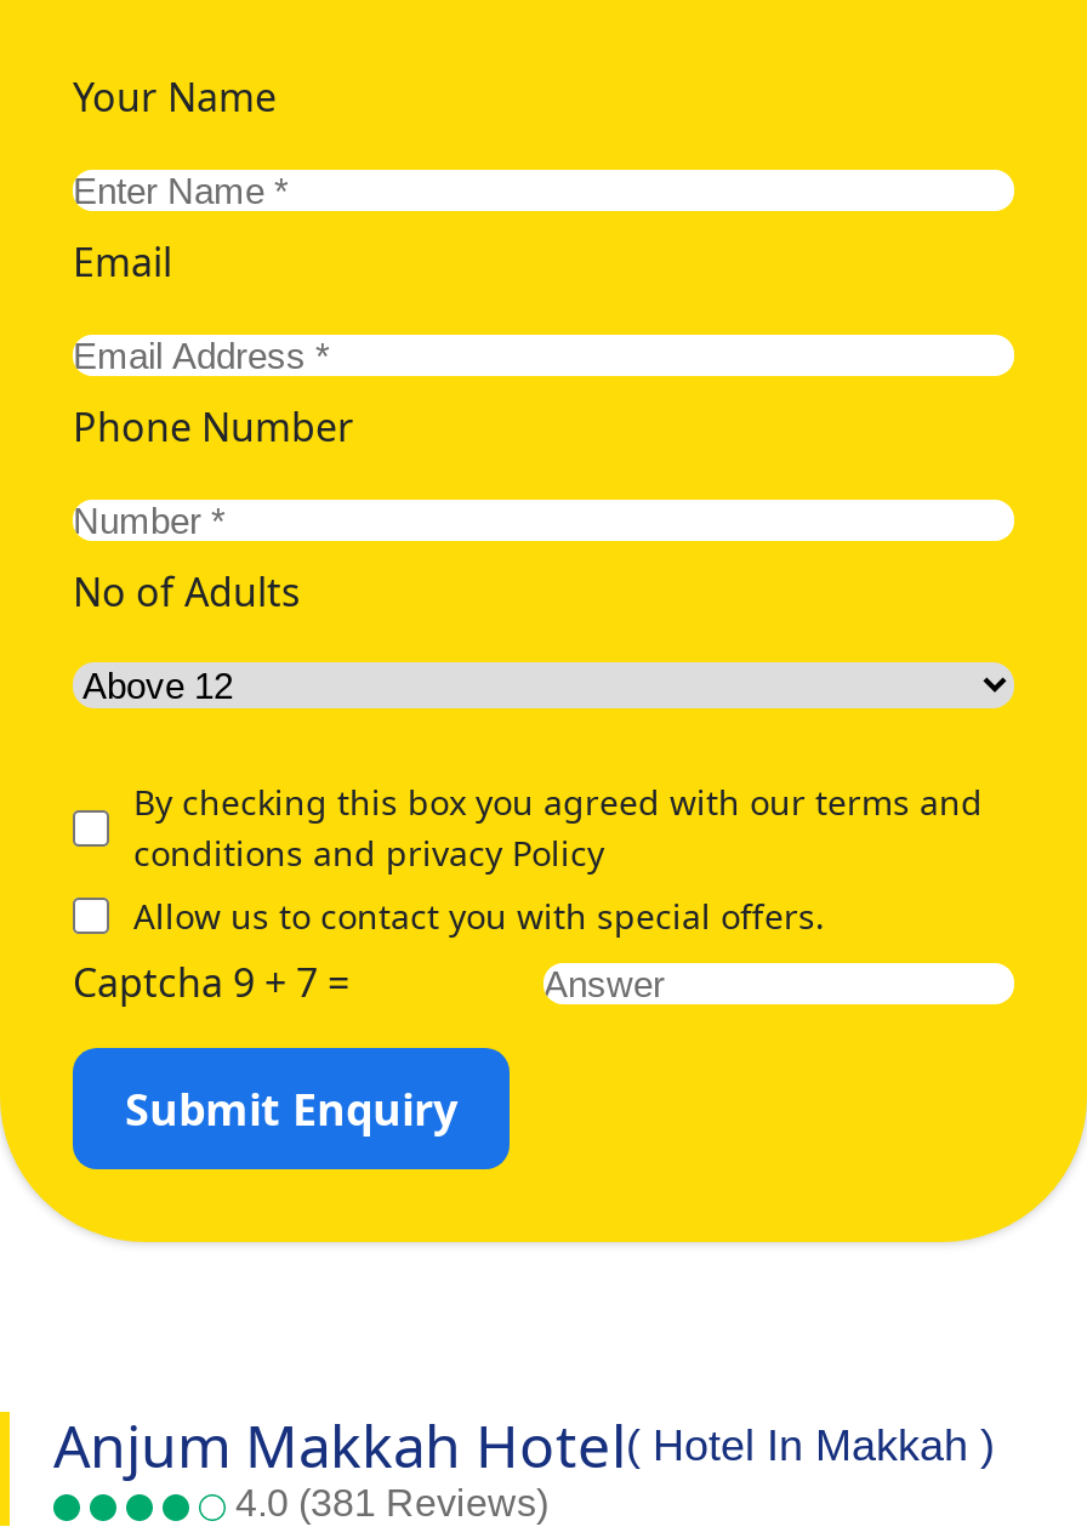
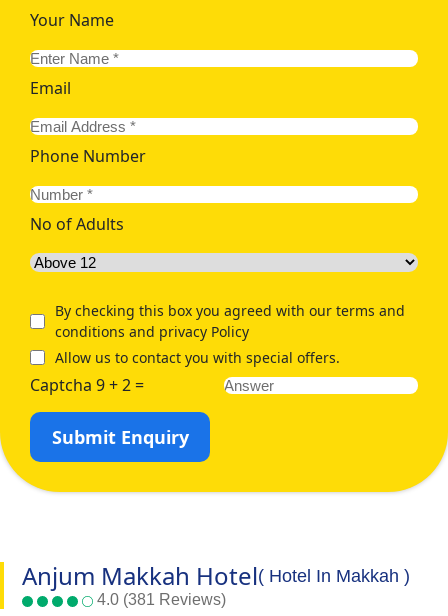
[73,957,349,1010] Captcha 9 + 7 = -> [30,374,144,396] Captcha 9 + 2 =

